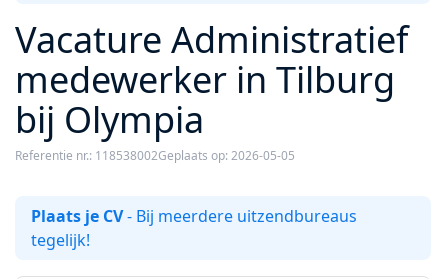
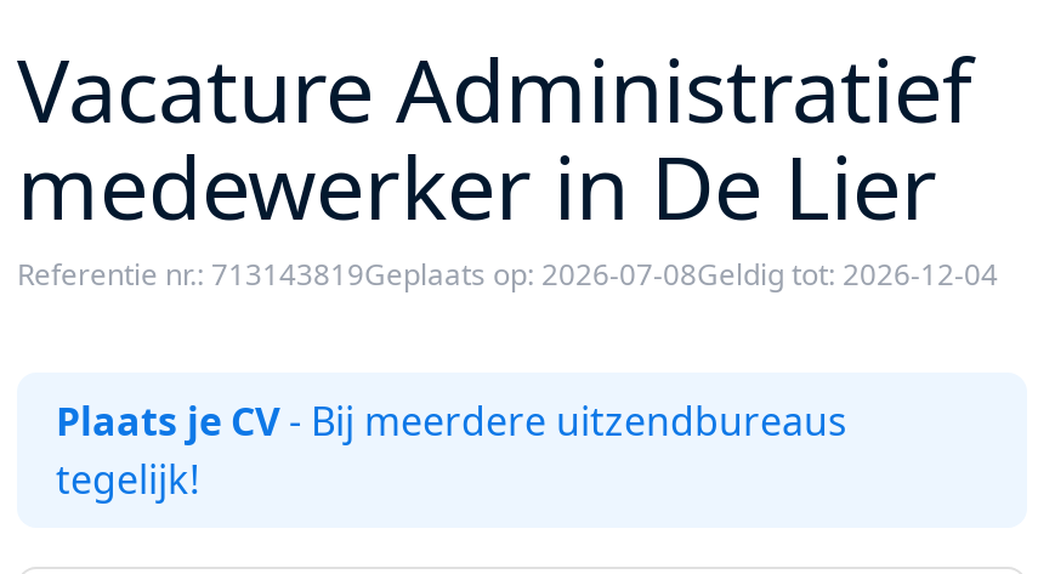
[15,55,395,164] medewerker in Tilburg | bij Olympia | Referentie nr.: 118538002Geplaats op: 2026-05-05 -> [17,127,998,295] medewerker in De Lier | Referentie nr.: 713143819Geplaats op: 2026-07-08Geldig tot: 2026-12-04

